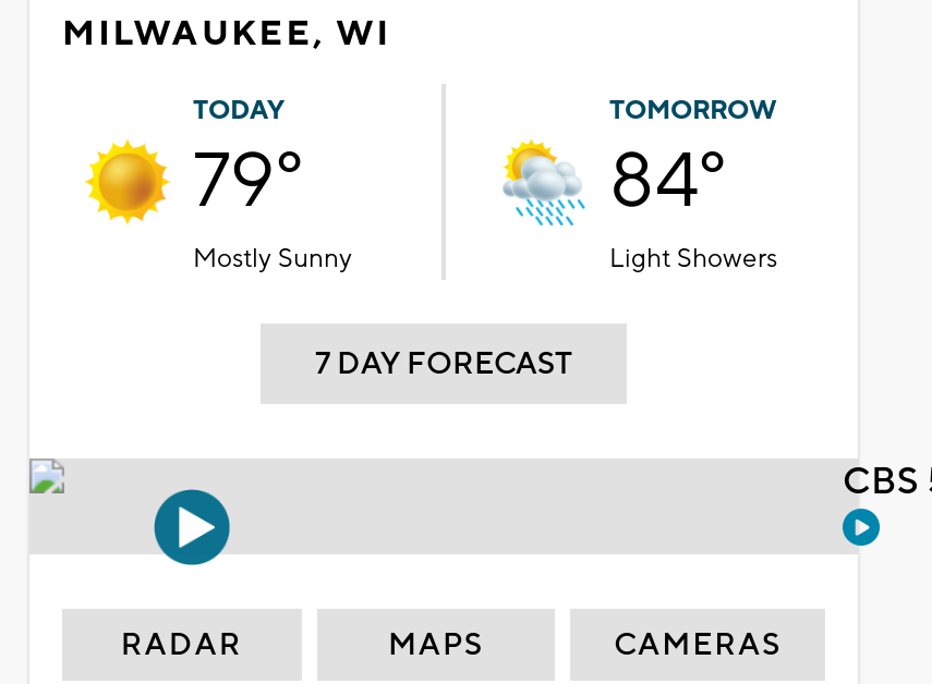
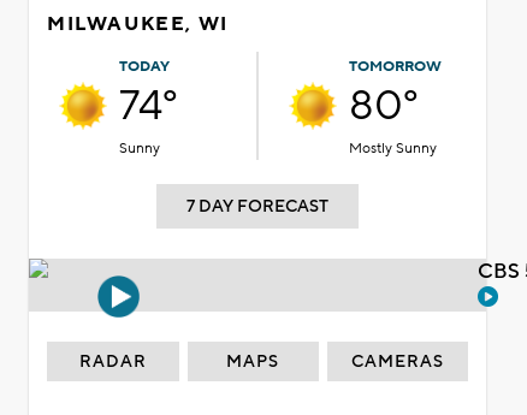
[193,133,352,275] 79° | Mostly Sunny -> [119,79,178,157] 74° | Sunny
[503,133,777,275] [image] | 84° | Light Showers -> [289,79,437,157] [image] | 80° | Mostly Sunny

